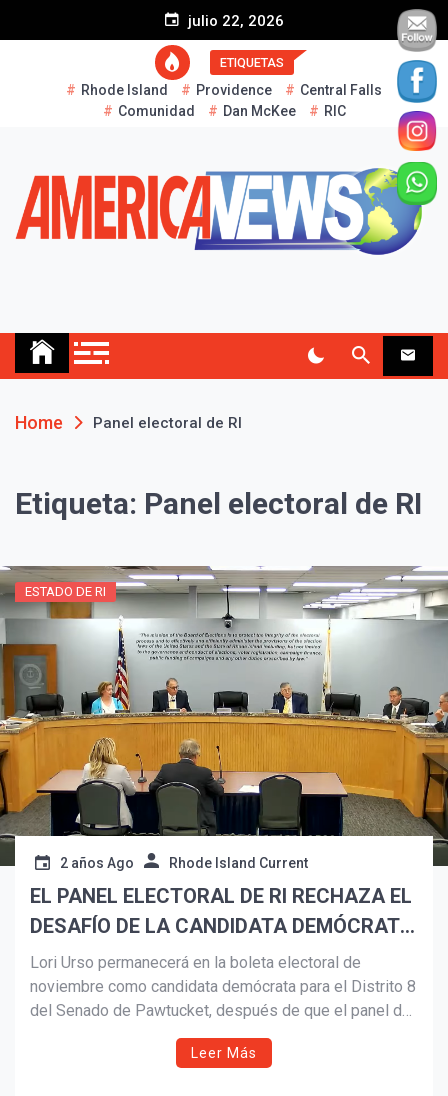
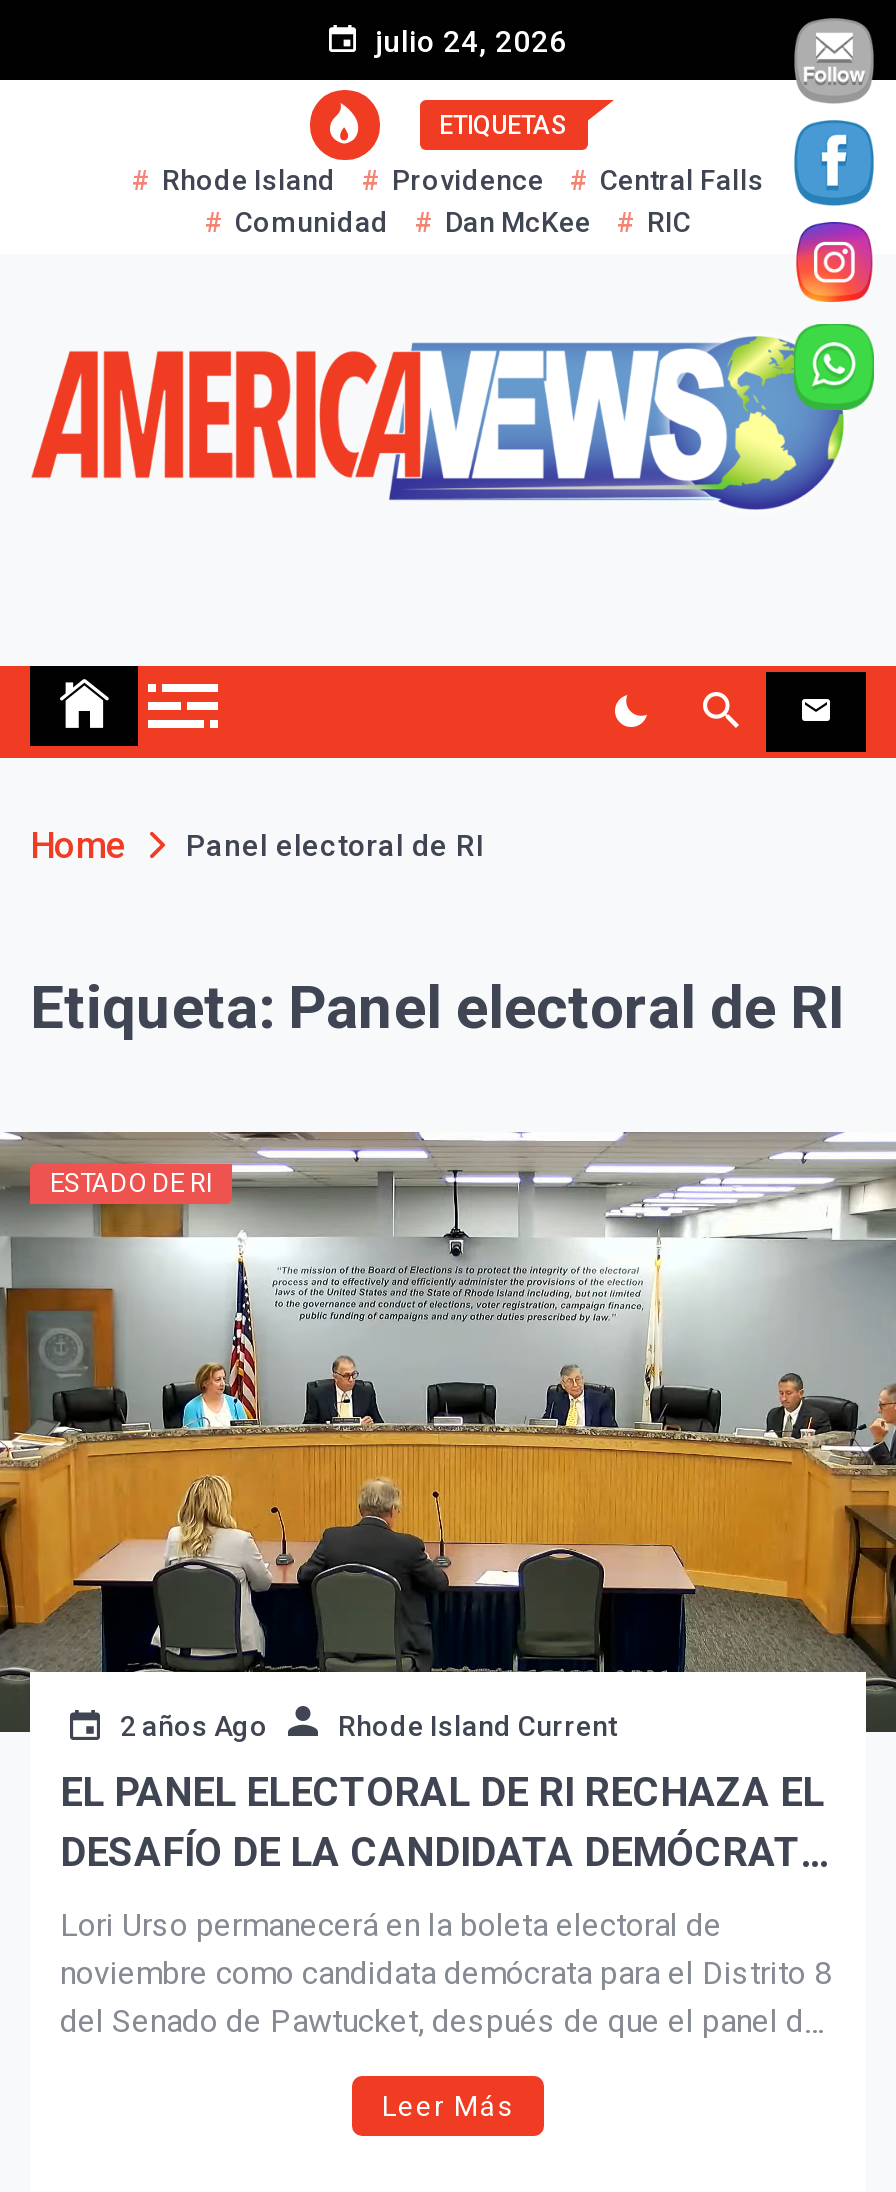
[183,12,283,30] julio 22, 2026 -> [367,24,567,60] julio 24, 2026

